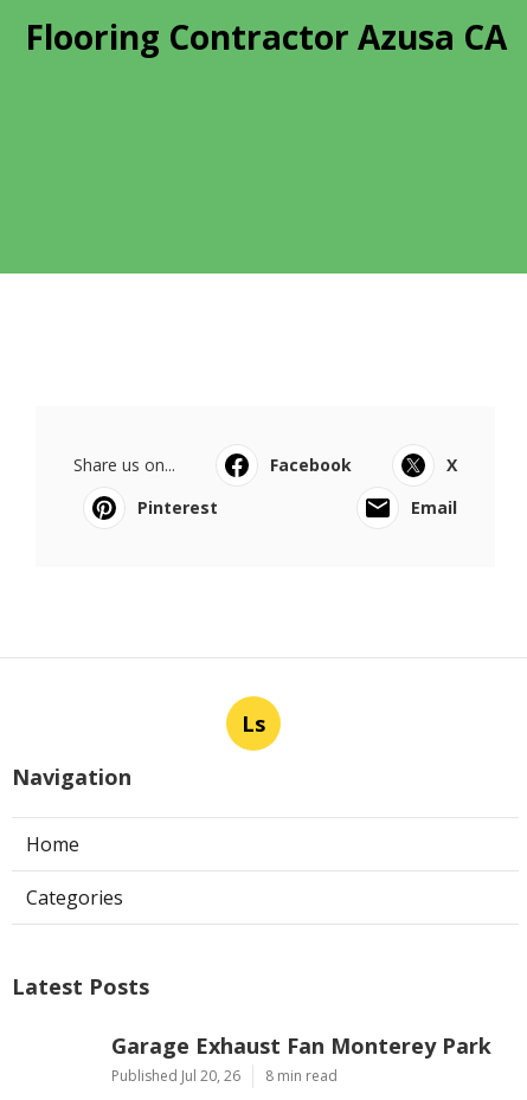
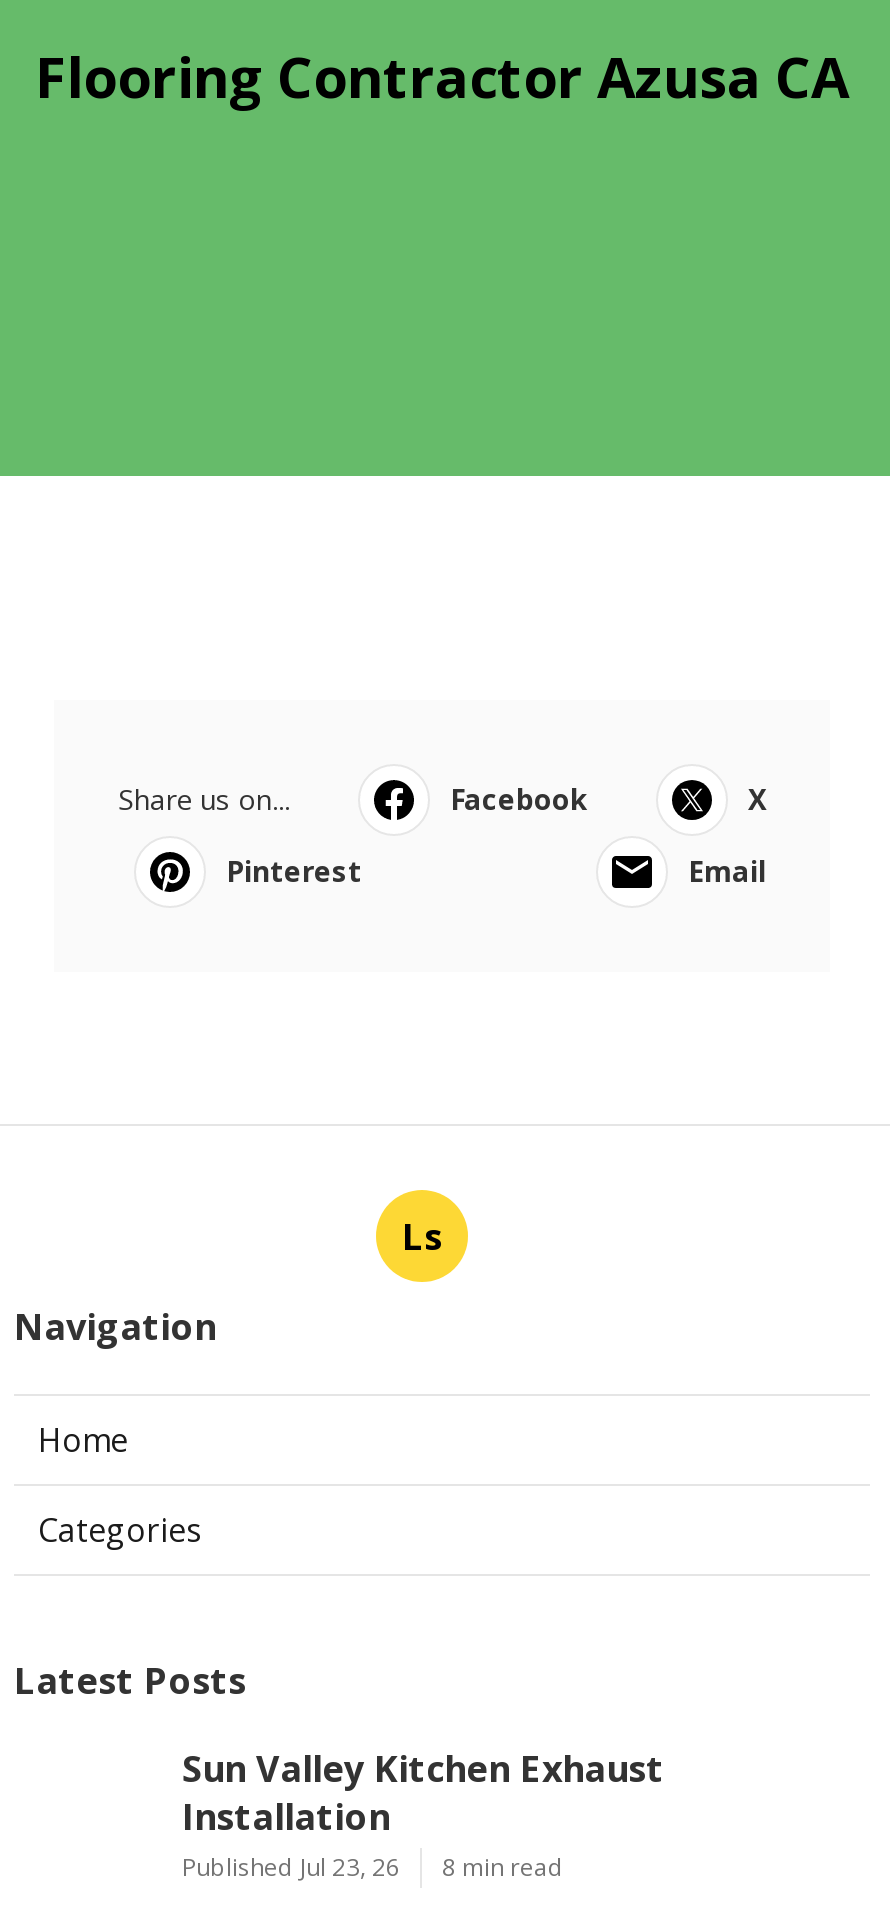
[111,1031,491,1086] Garage Exhaust Fan Monterey Park | Published Jul 20, 26 -> [182,1744,664,1884] Sun Valley Kitchen Exhaust | Installation | Published Jul 23, 26

